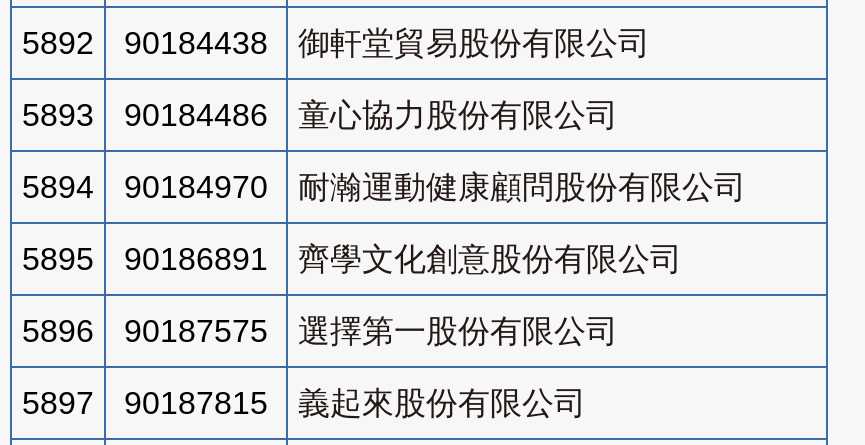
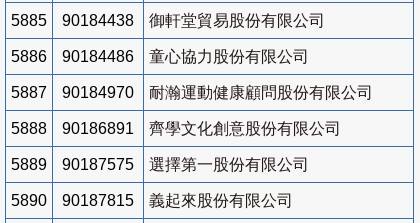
[22,26,650,60] 5892 90184438 御軒堂貿易股份有限公司 -> [11,12,325,29] 5885 90184438 御軒堂貿易股份有限公司
[22,98,618,132] 5893 90184486 童心協力股份有限公司 -> [11,48,309,65] 5886 90184486 童心協力股份有限公司
[22,170,746,204] 5894 90184970 耐瀚運動健康顧問股份有限公司 -> [11,84,373,101] 5887 90184970 耐瀚運動健康顧問股份有限公司
[22,242,682,276] 5895 90186891 齊學文化創意股份有限公司 -> [11,120,341,137] 5888 90186891 齊學文化創意股份有限公司
[22,314,618,348] 5896 90187575 選擇第一股份有限公司 -> [11,156,309,173] 5889 90187575 選擇第一股份有限公司
[22,386,586,420] 5897 90187815 義起來股份有限公司 -> [11,192,293,209] 5890 90187815 義起來股份有限公司

